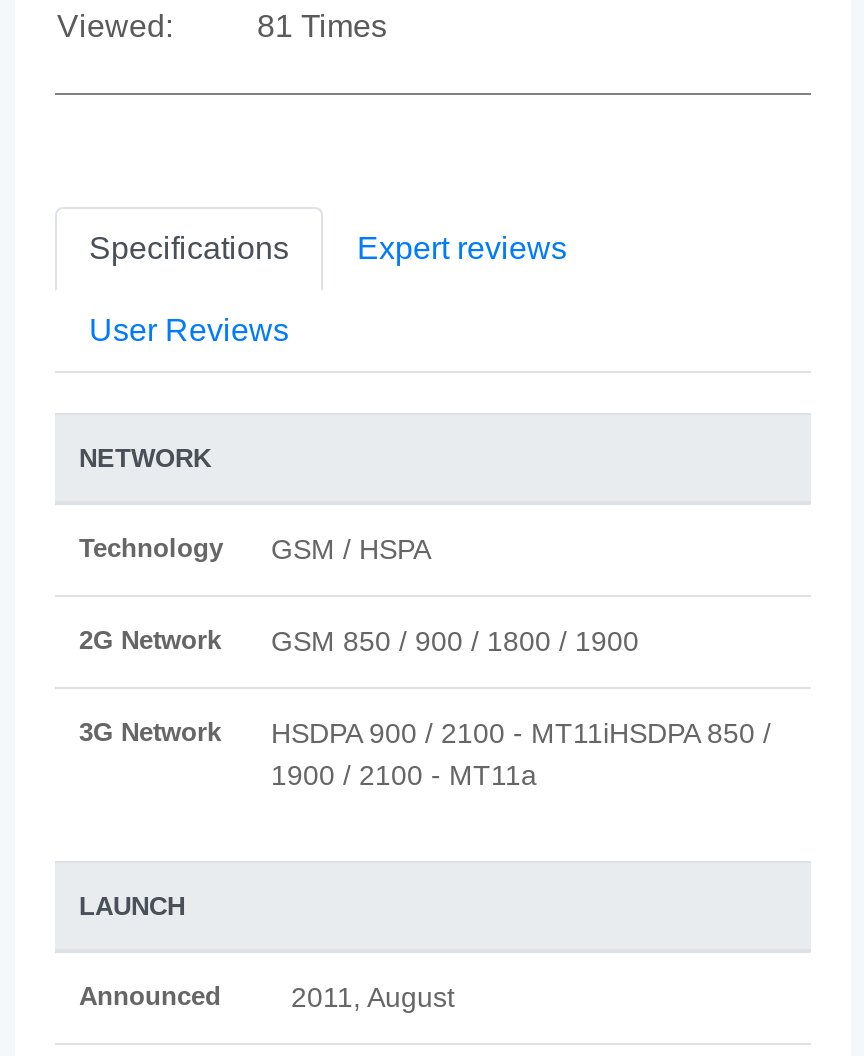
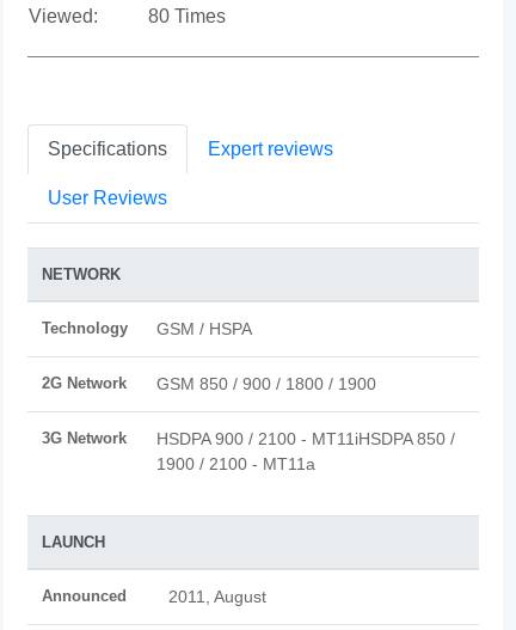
[257,9,387,43] 81 Times -> [148,6,226,26] 80 Times

